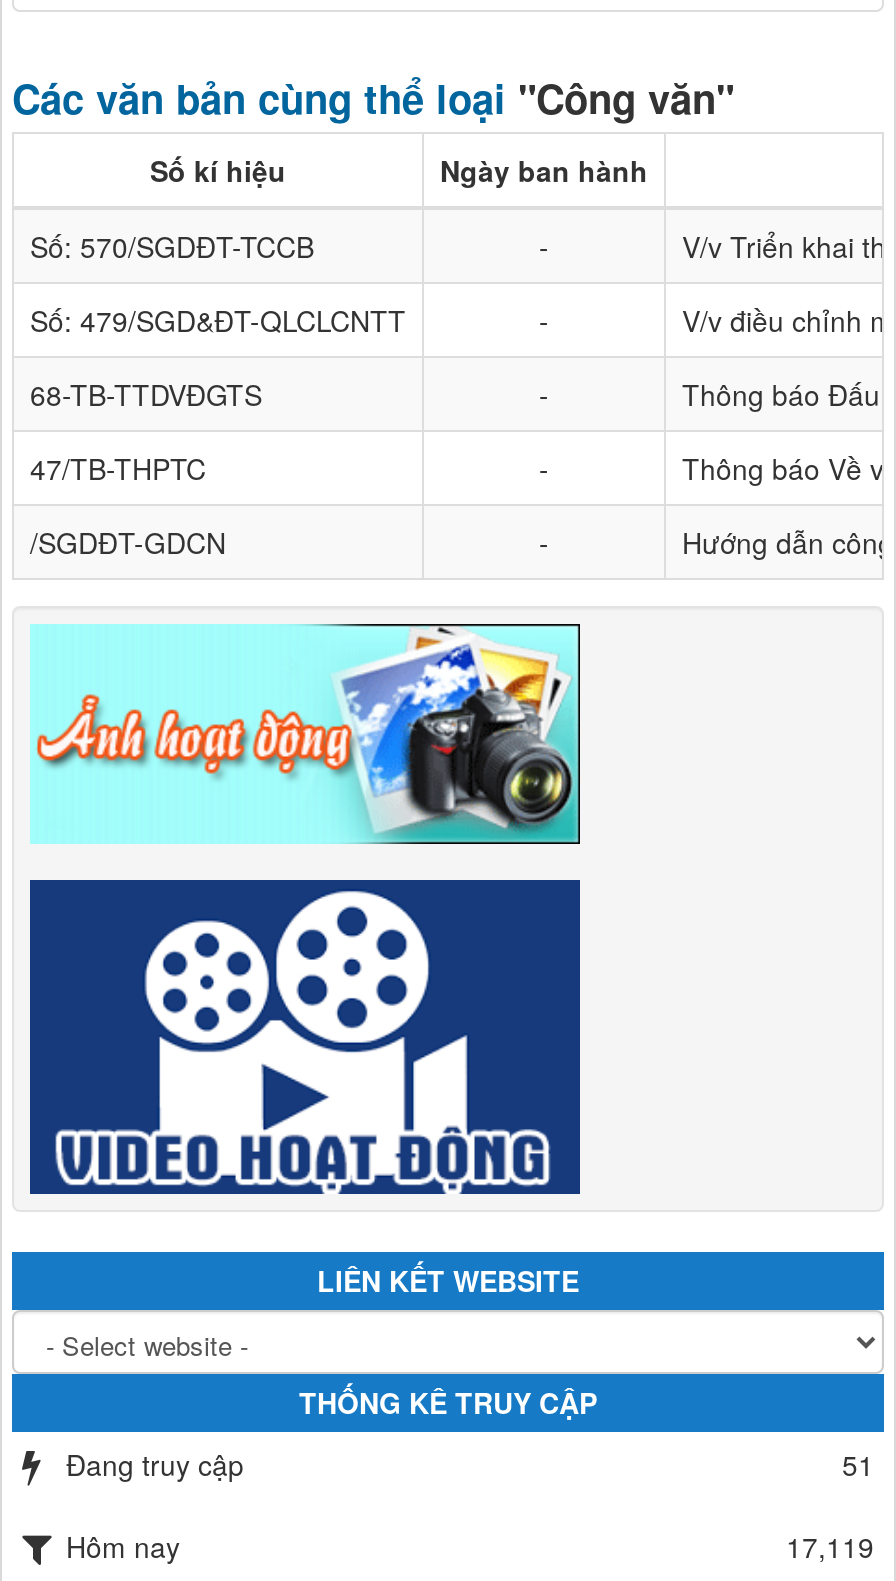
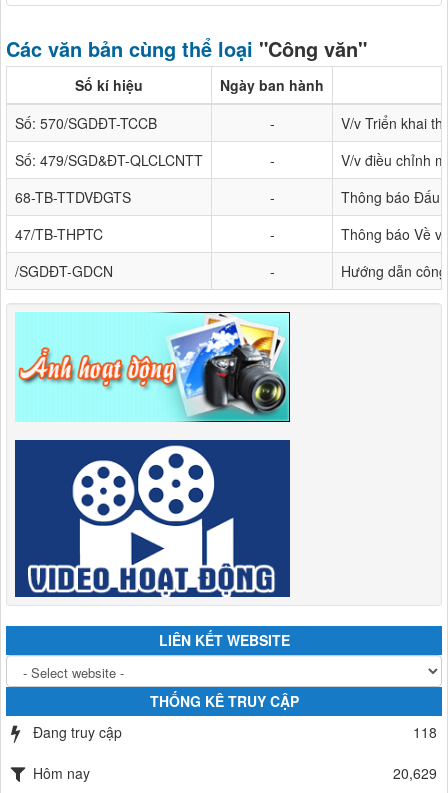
[842,1444,874,1484] 51 -> [413,722,437,742] 118
[786,1526,874,1566] 17,119 -> [393,763,437,783] 20,629

